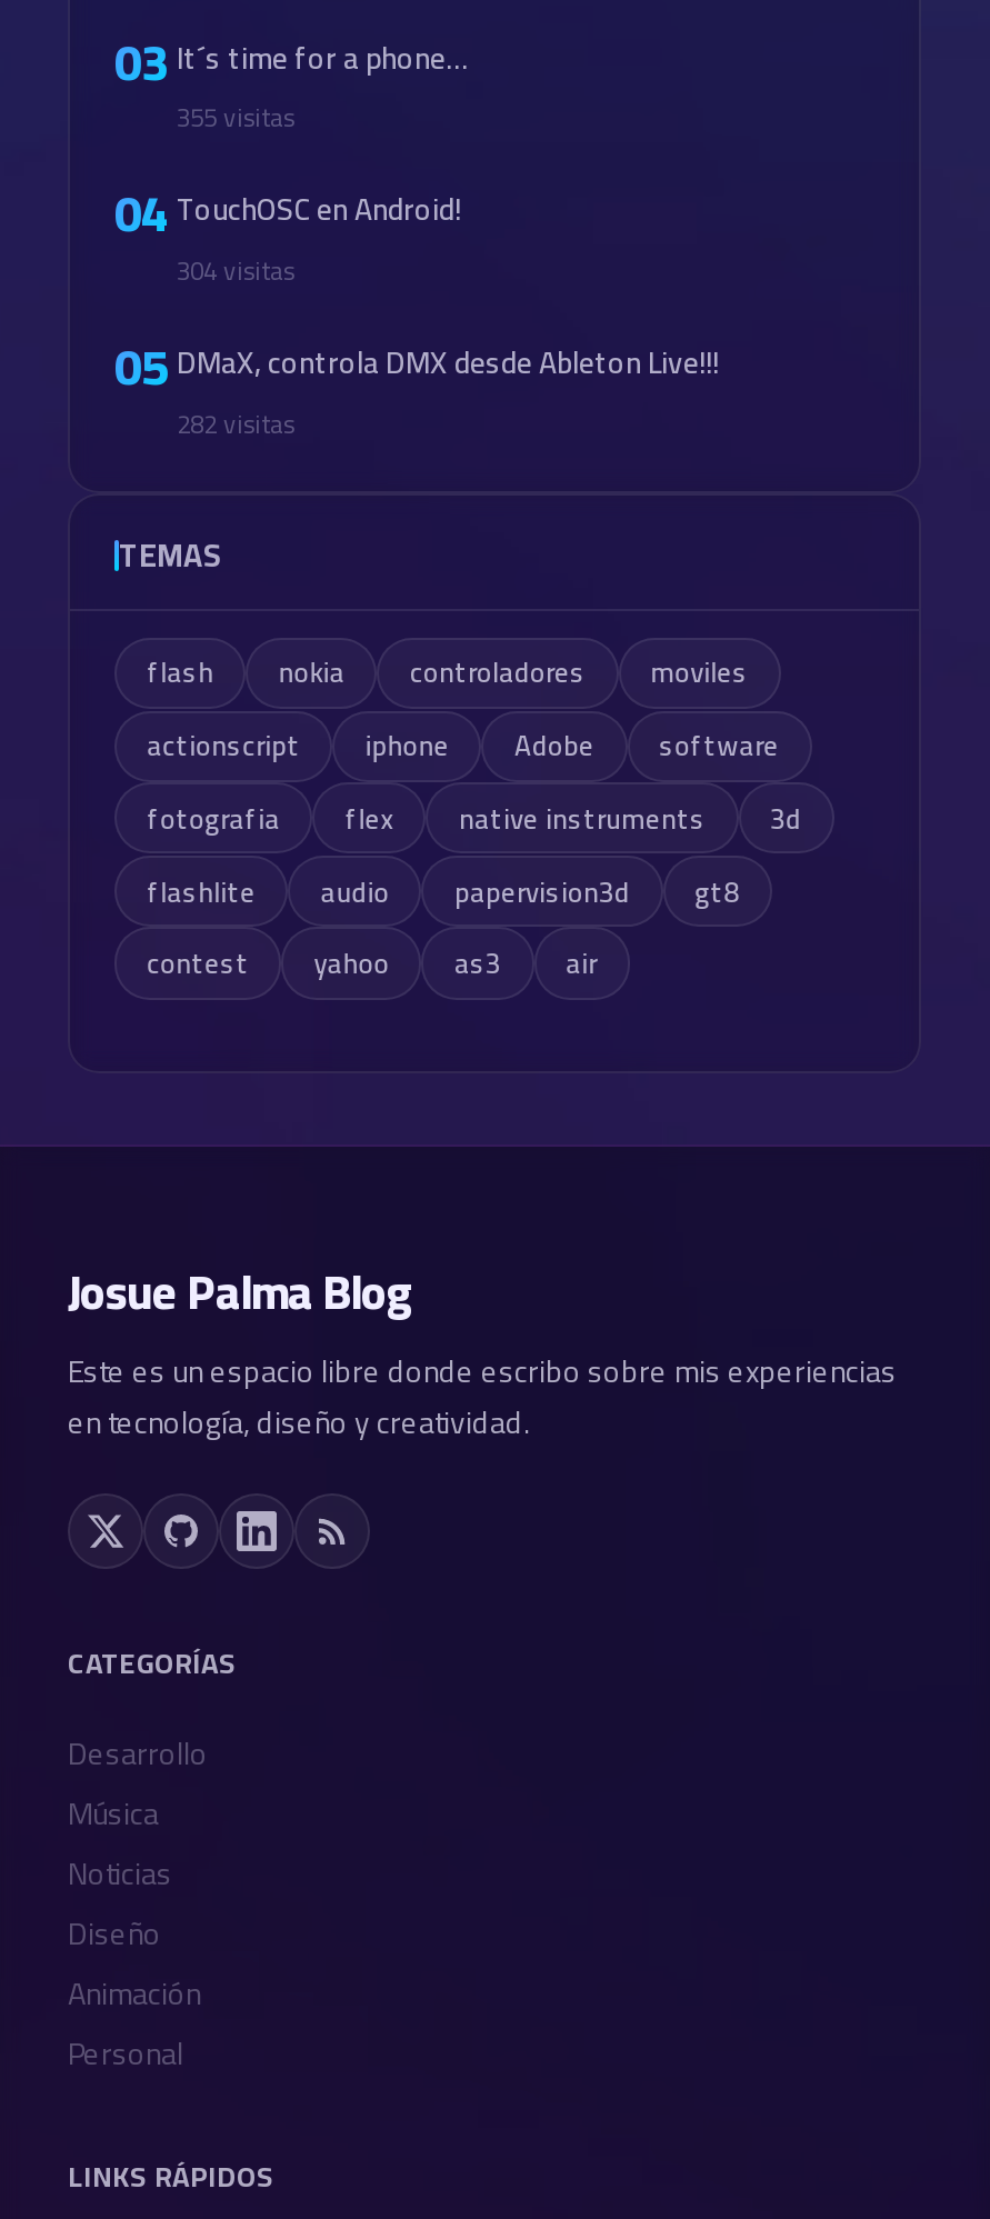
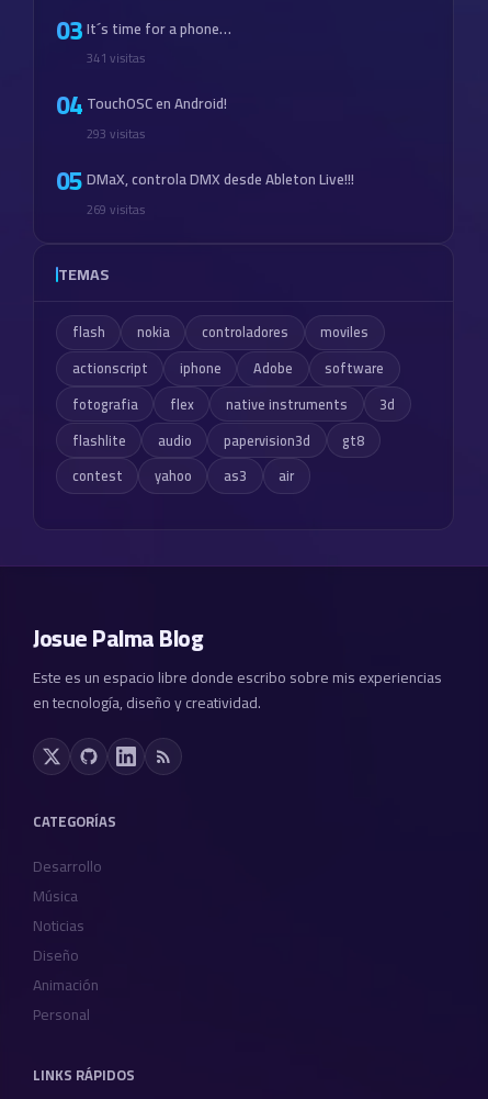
[177,93,294,142] 355 visitas -> [87,46,145,70] 341 visitas
[177,246,294,295] 304 visitas -> [87,122,145,146] 293 visitas
[177,399,294,448] 282 visitas -> [87,197,145,221] 269 visitas

